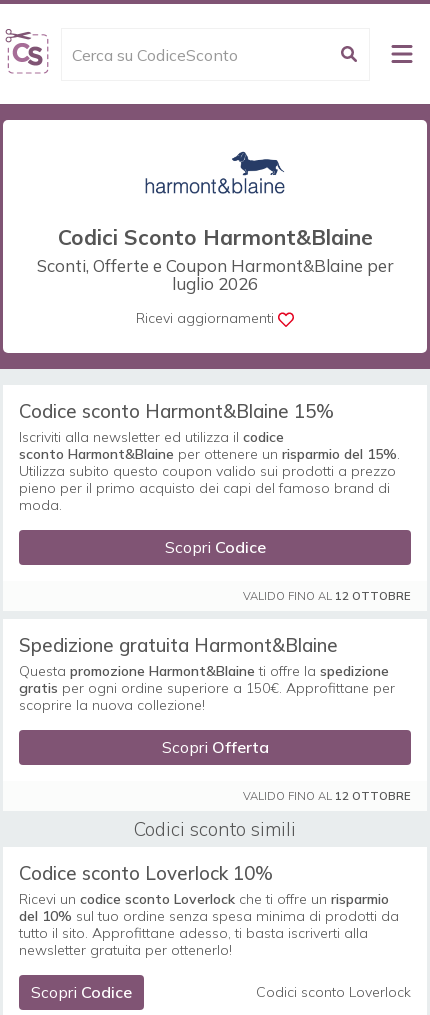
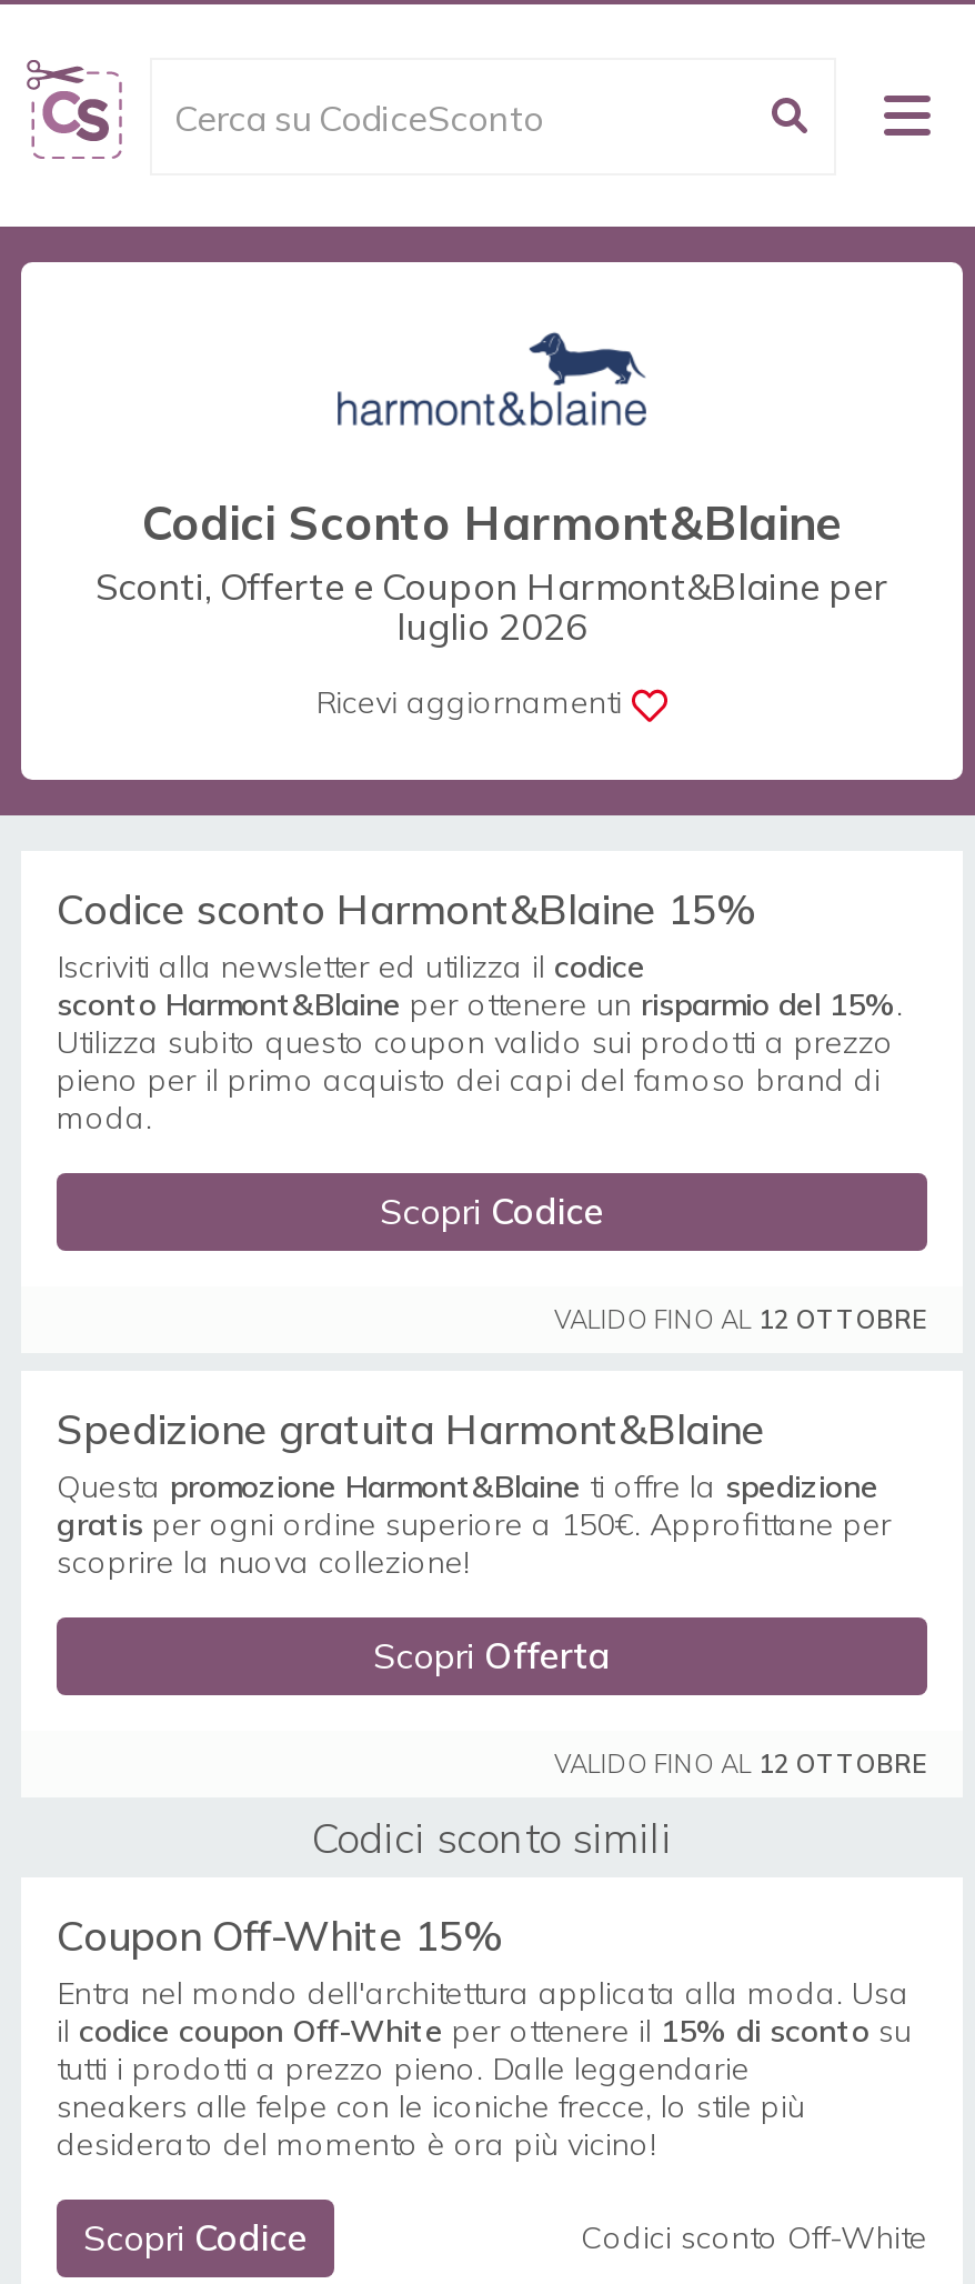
[19,861,399,959] Codice sconto Loverlock 10% | Ricevi un codice sconto Loverlock che ti offre un risparmio | del 10% sul tuo ordine senza spesa minima di prodotti da | tutto il sito. Approfittane adesso, ti basta iscriverti alla | newsletter gratuita per ottenerlo! -> [57,1908,912,2164] Coupon Off-White 15% | Entra nel mondo dell'architettura applicata alla moda. Usa | il codice coupon Off-White per ottenere il 15% di sconto su | tutti i prodotti a prezzo pieno. Dalle leggendarie | sneakers alle felpe con le iconiche frecce, lo stile più | desiderato del momento è ora più vicino!
[256,983,411,1001] Codici sconto Loverlock -> [581,2217,927,2257] Codici sconto Off-White

